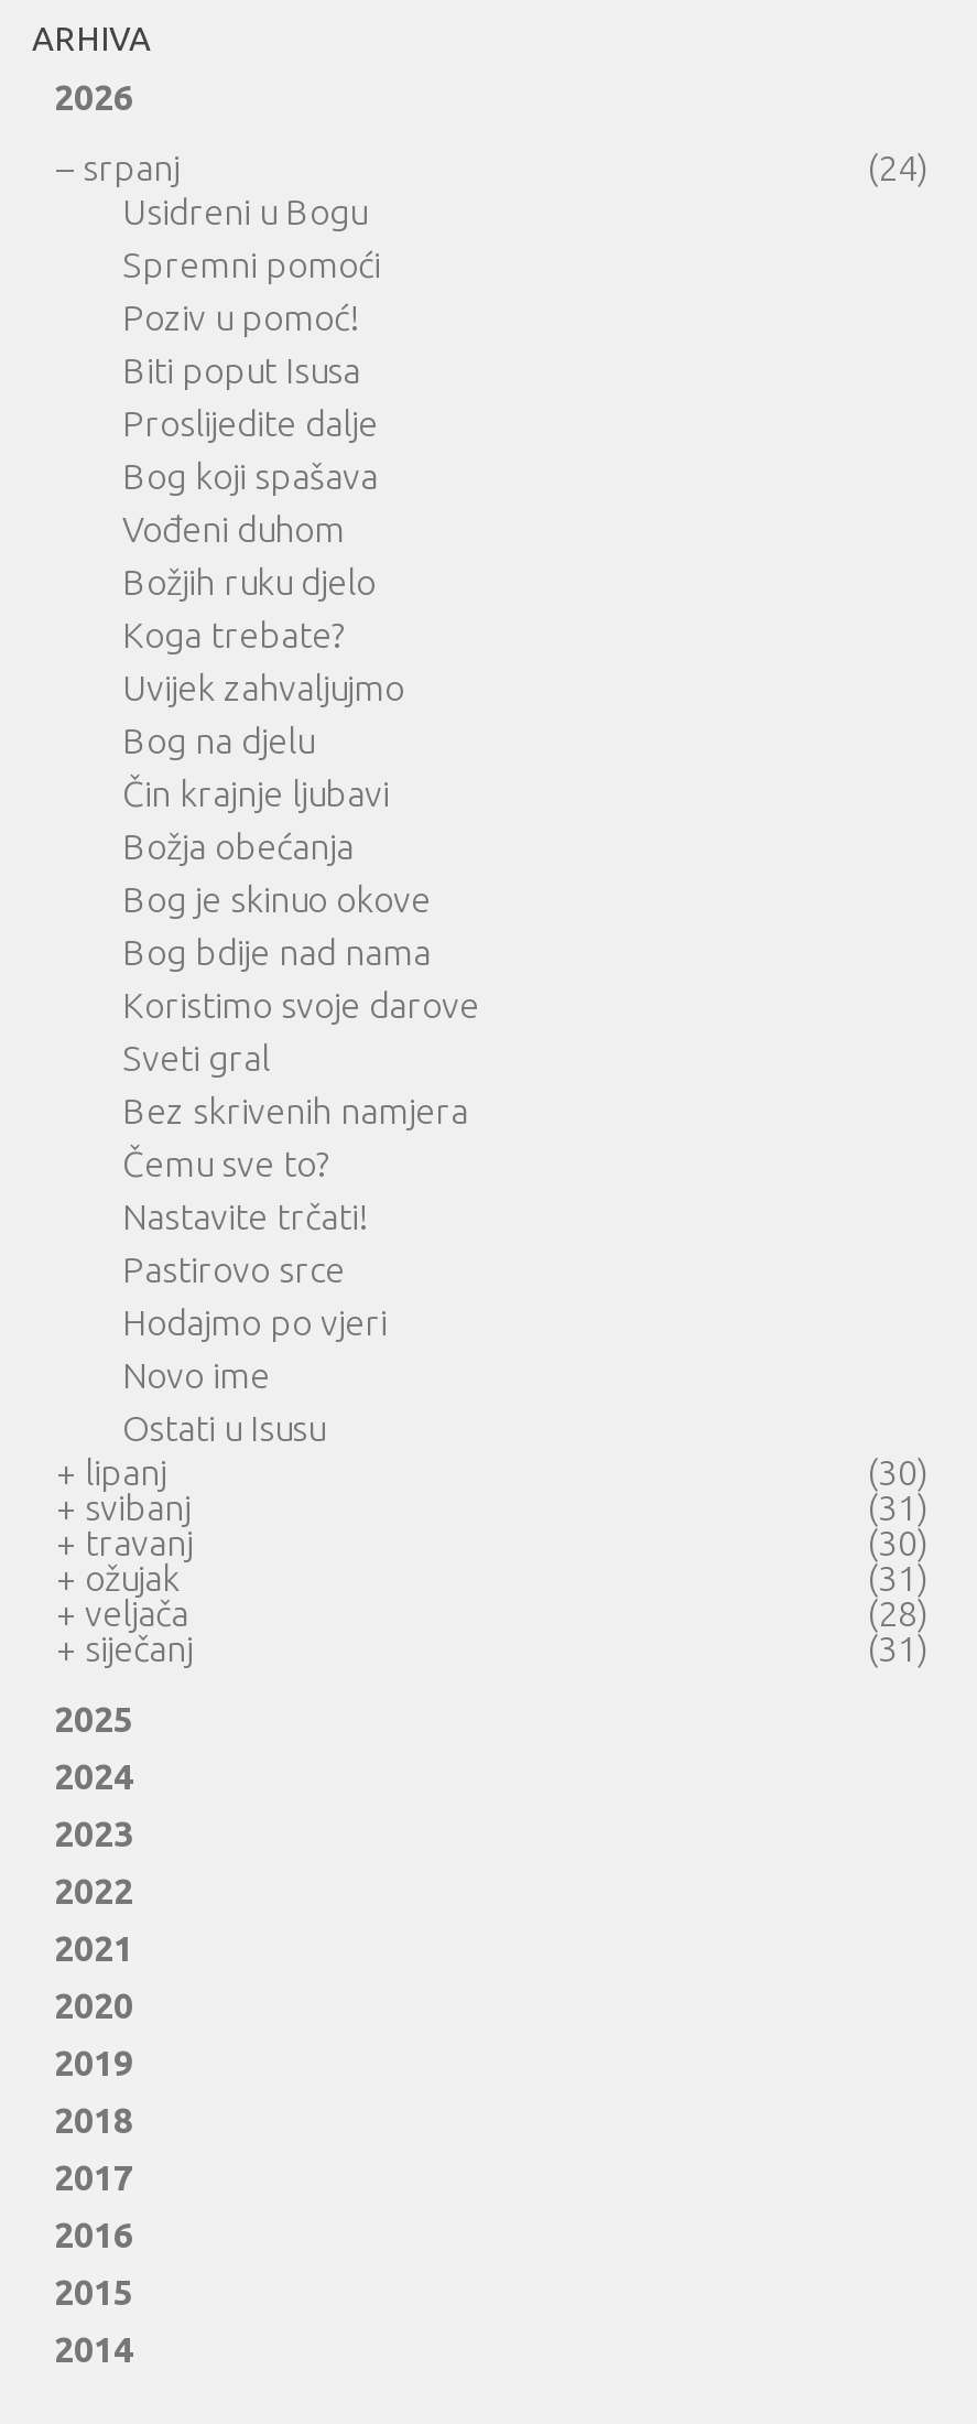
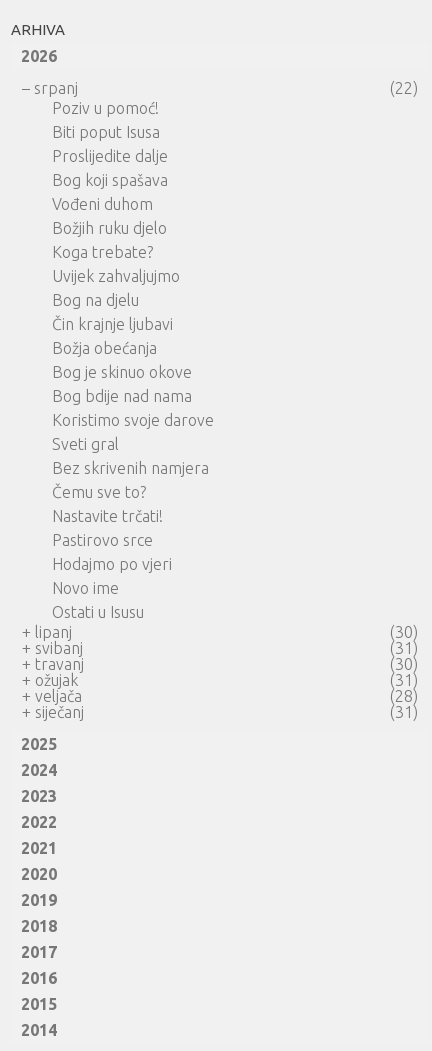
[122,148,929,284] (24) | Usidreni u Bogu | Spremni pomoći -> [390,79,418,97] (22)

